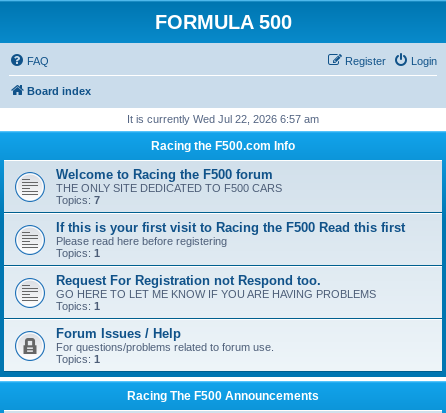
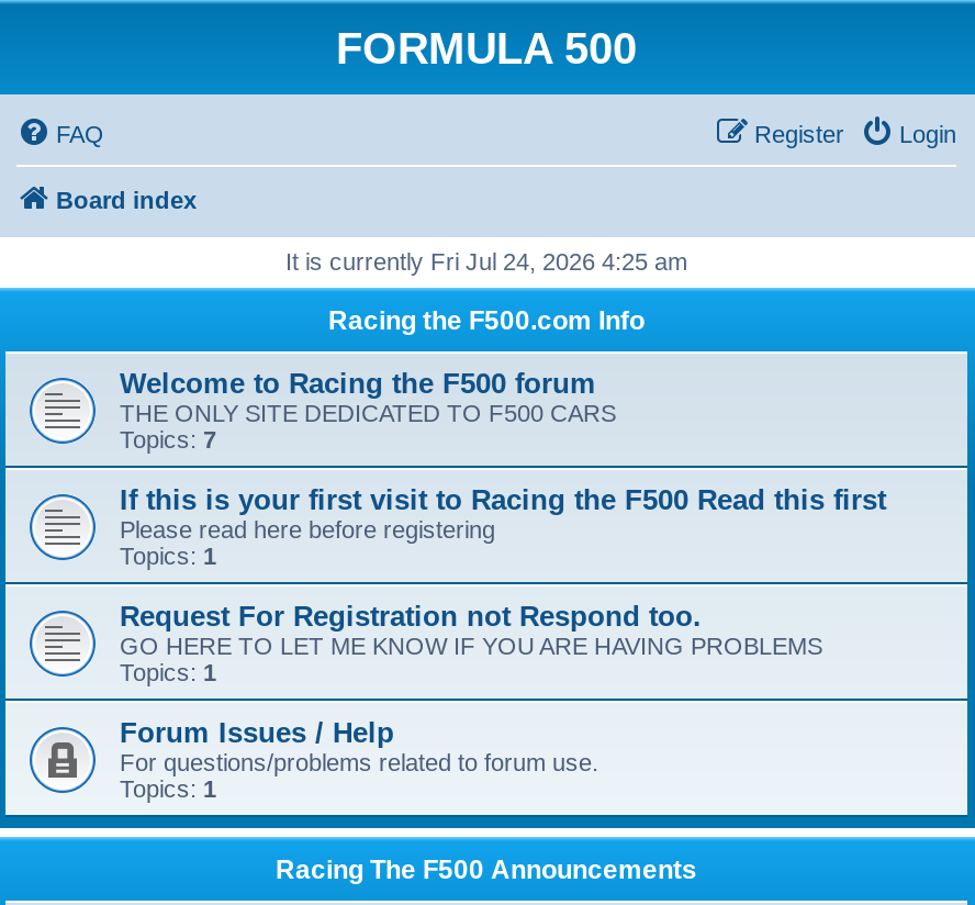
[127,113,319,125] It is currently Wed Jul 22, 2026 6:57 am -> [285,248,687,275] It is currently Fri Jul 24, 2026 4:25 am

